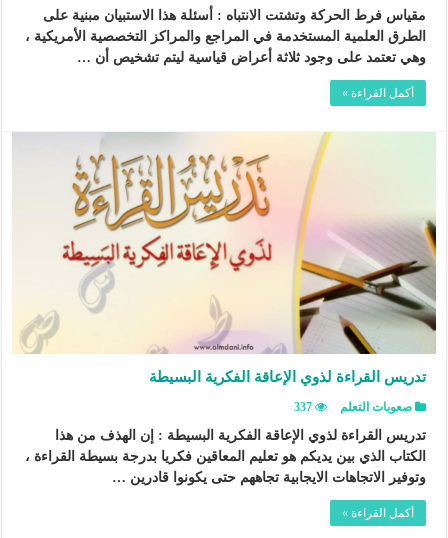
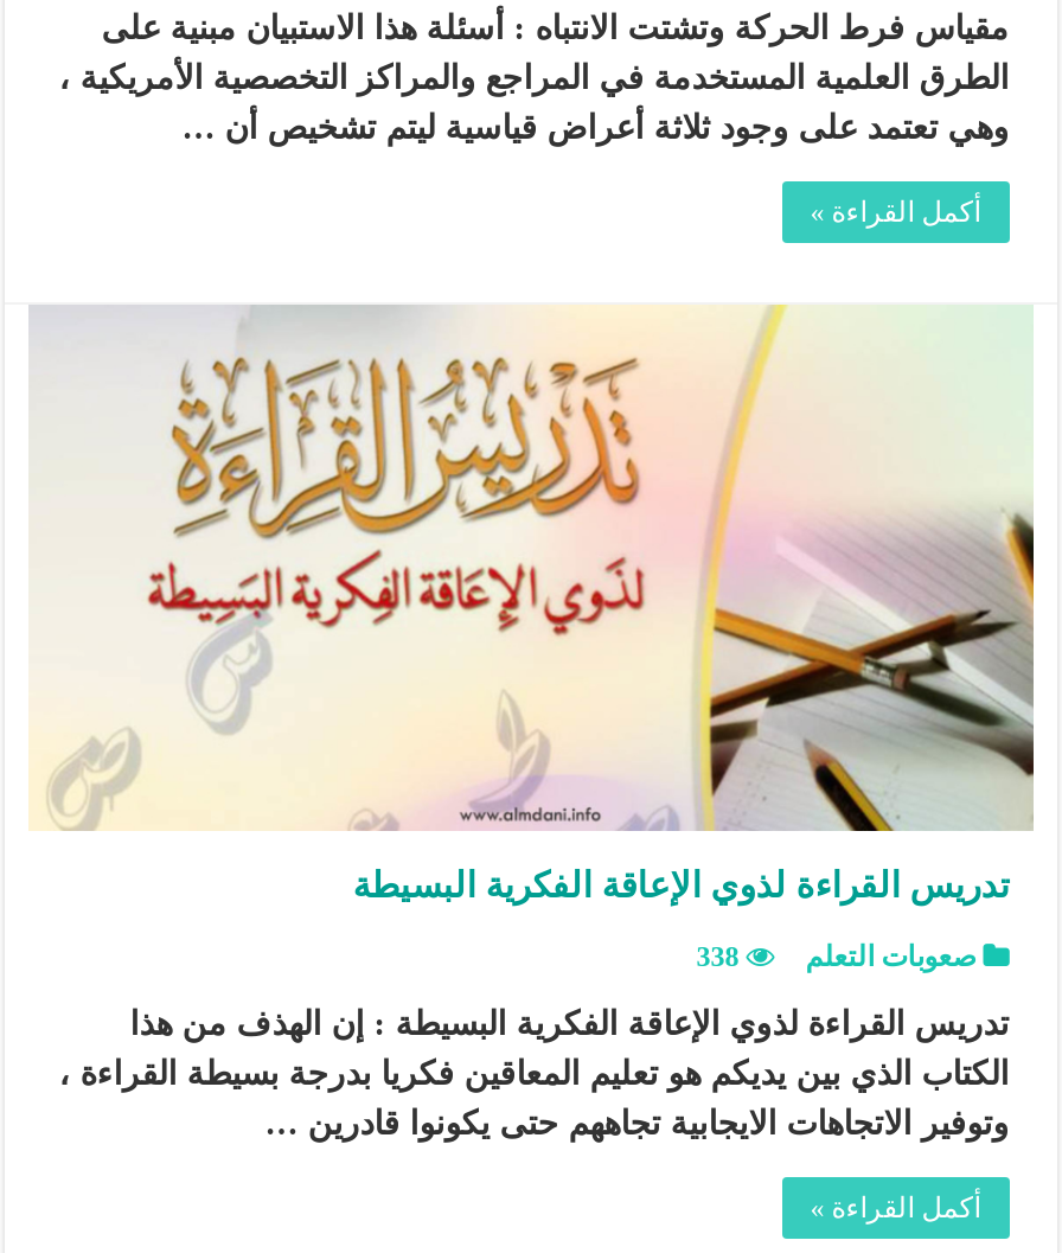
[294,399,412,413] صعوبات التعلم 337 -> [696,941,976,974] صعوبات التعلم 338

